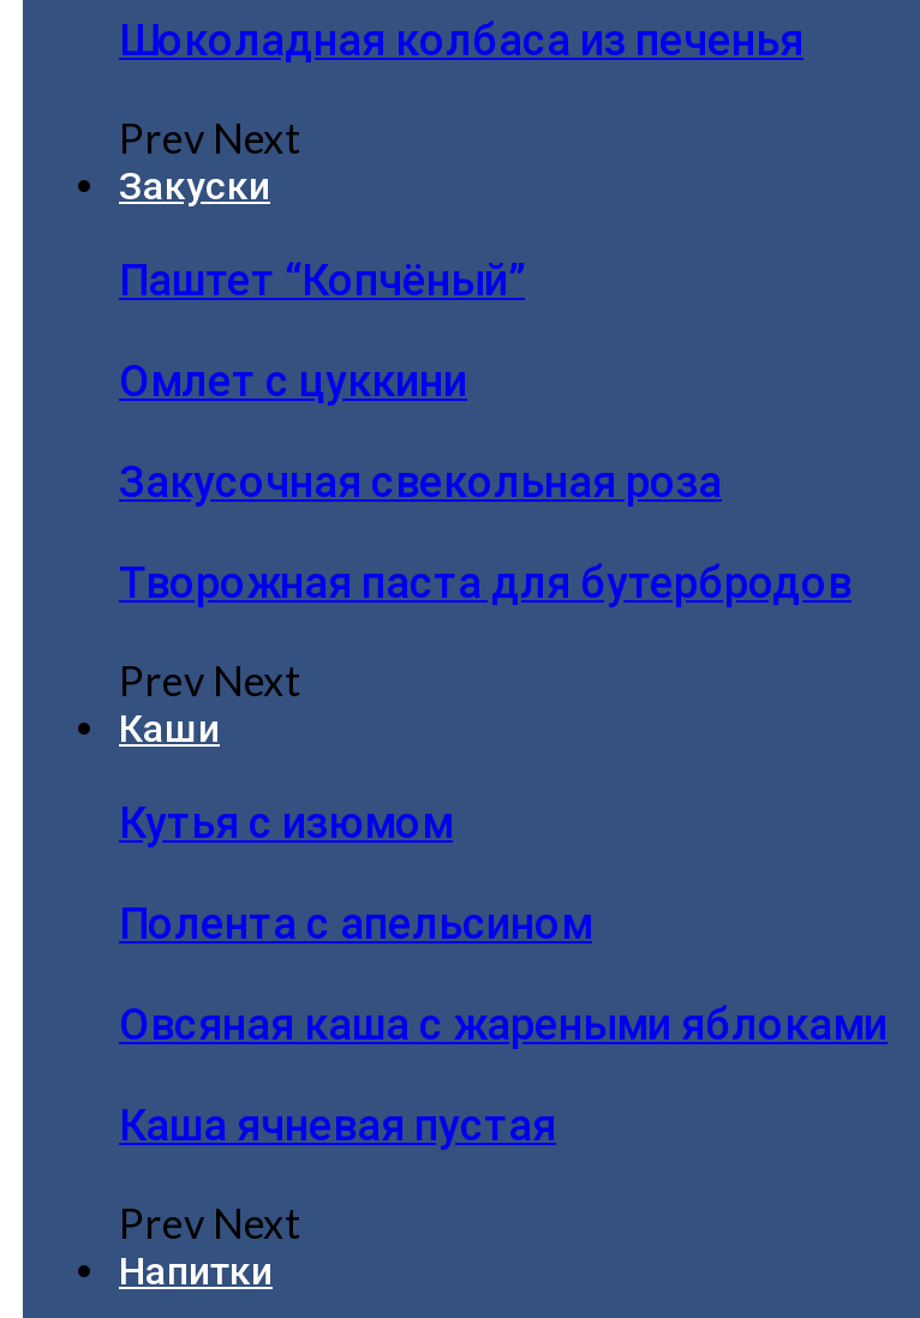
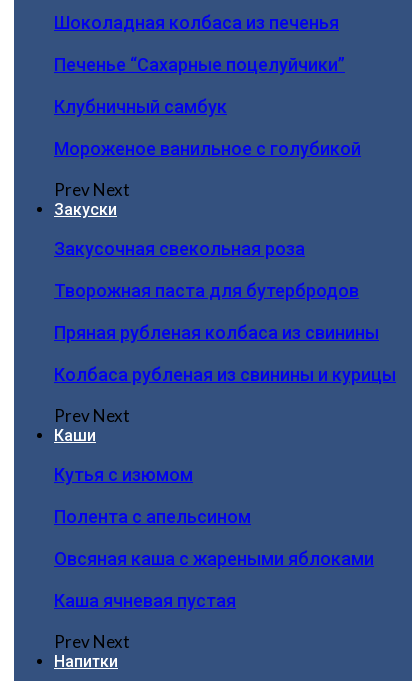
none -> [54,54,361,159] Печенье “Сахарные поцелуйчики” | Клубничный самбук | Мороженое ванильное с голубикой
[119,254,525,406] Паштет “Копчёный” | Омлет с цуккини -> none
none -> [54,322,396,385] Пряная рубленая колбаса из свинины | Колбаса рубленая из свинины и курицы

